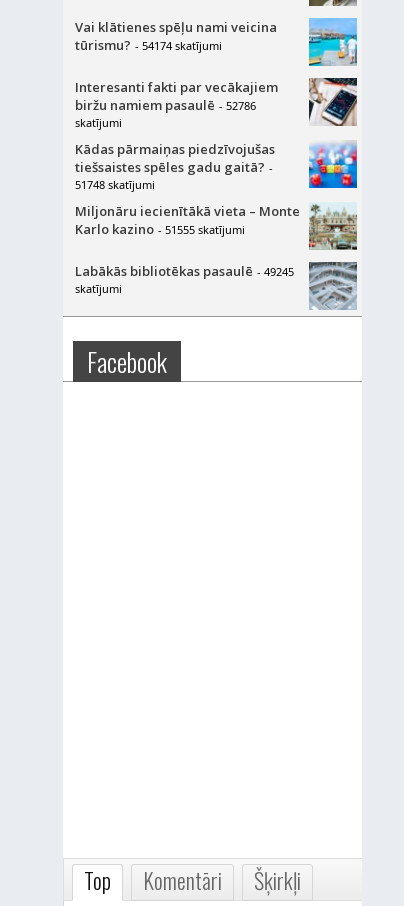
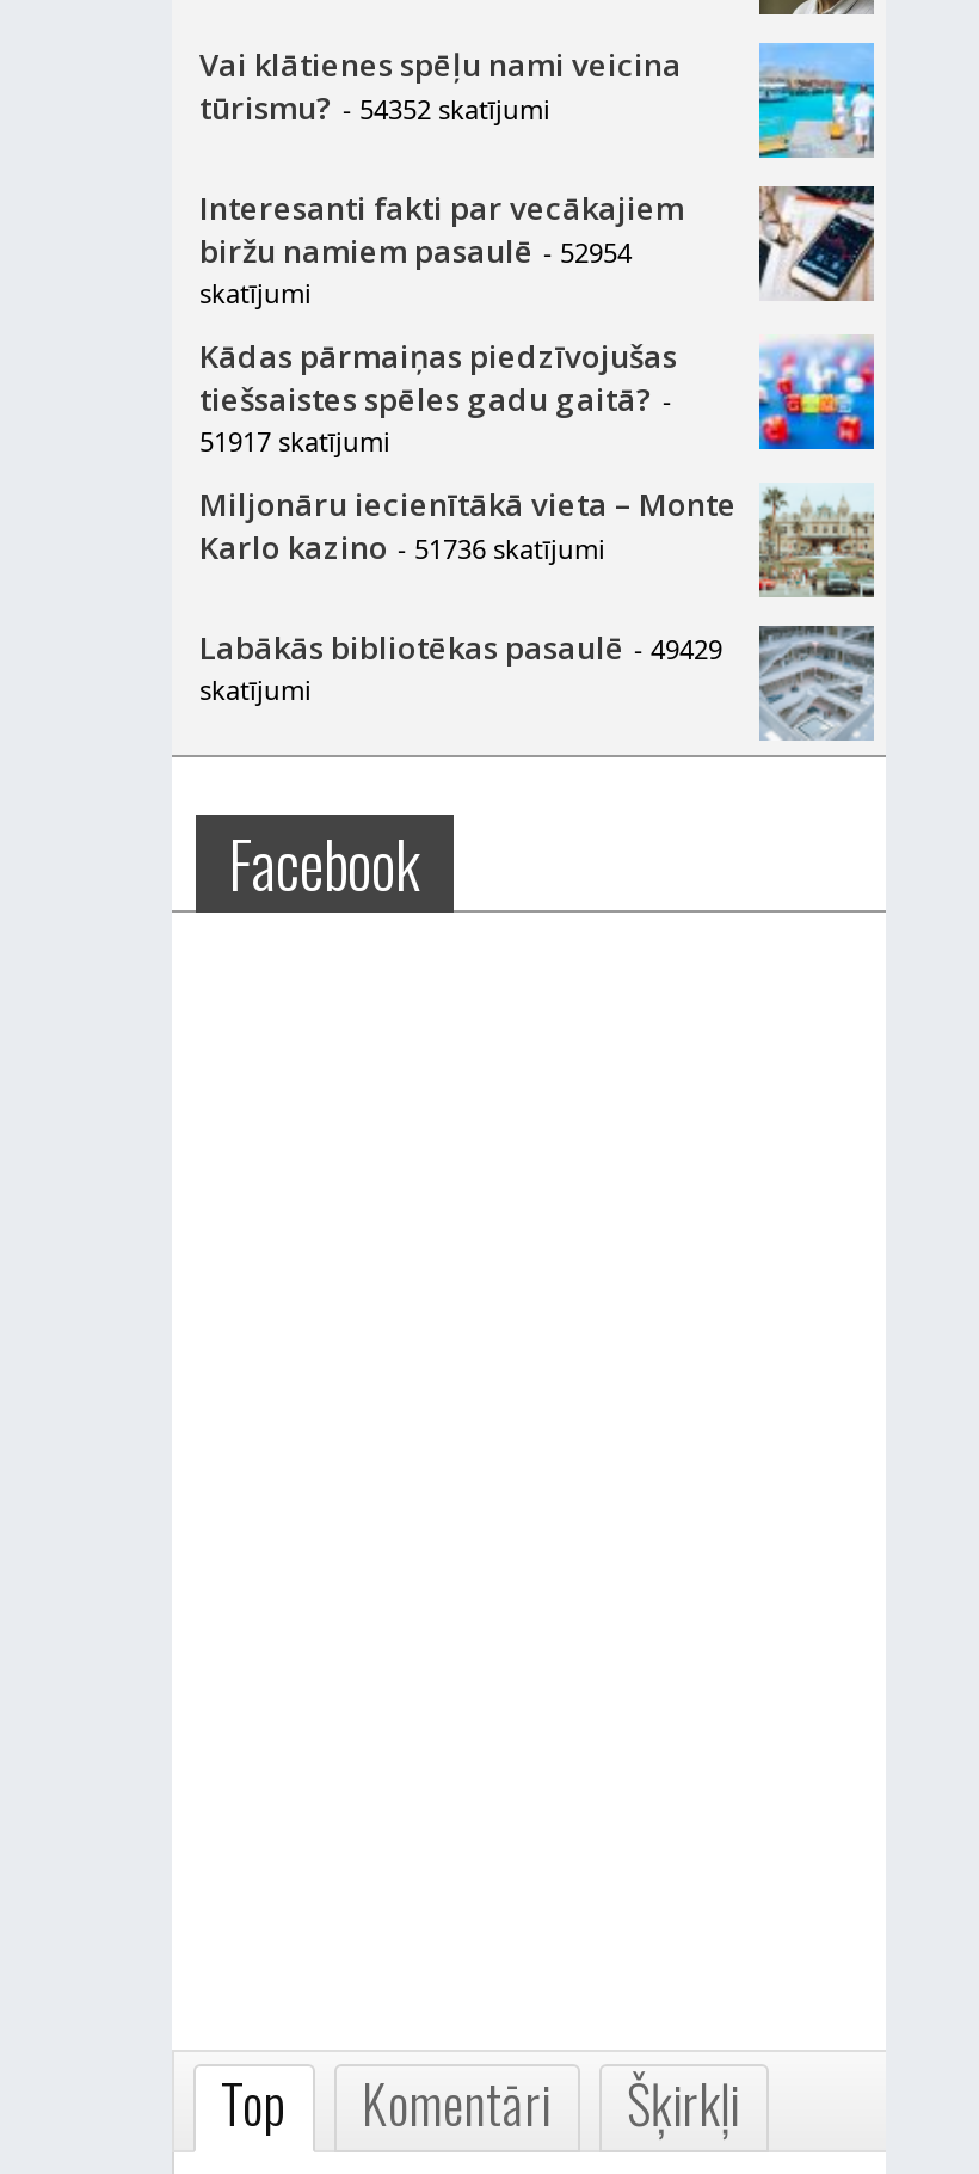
[74,36,221,54] tūrismu? - 54174 skatījumi -> [199,86,550,129] tūrismu? - 54352 skatījumi
[74,96,255,114] biržu namiem pasaulē - 52786 -> [199,230,632,273] biržu namiem pasaulē - 52954
[74,177,154,192] 51748 skatījumi -> [199,423,390,459] 51917 skatījumi
[74,220,244,238] Karlo kazino - 51555 skatījumi -> [199,526,605,569] Karlo kazino - 51736 skatījumi
[74,262,293,280] Labākās bibliotēkas pasaulē - 49245 -> [199,626,722,669] Labākās bibliotēkas pasaulē - 49429

